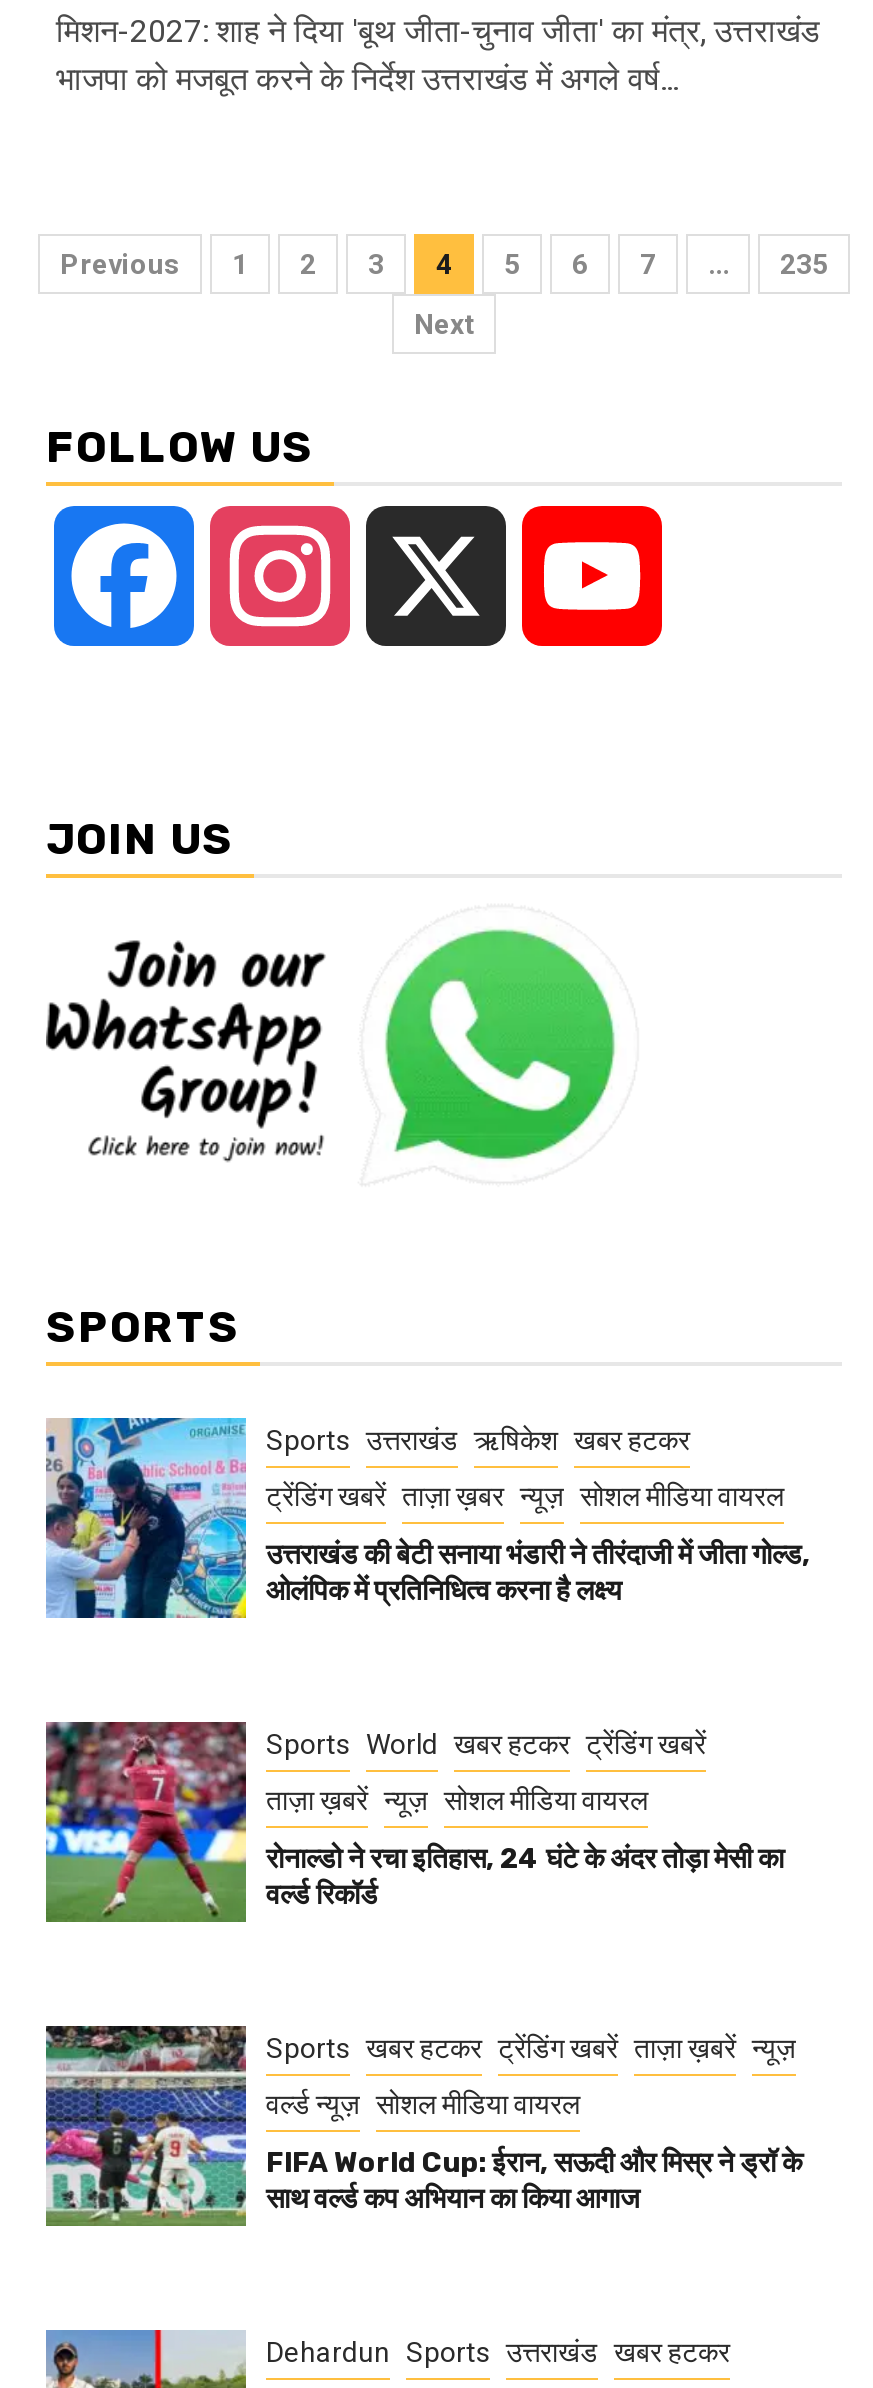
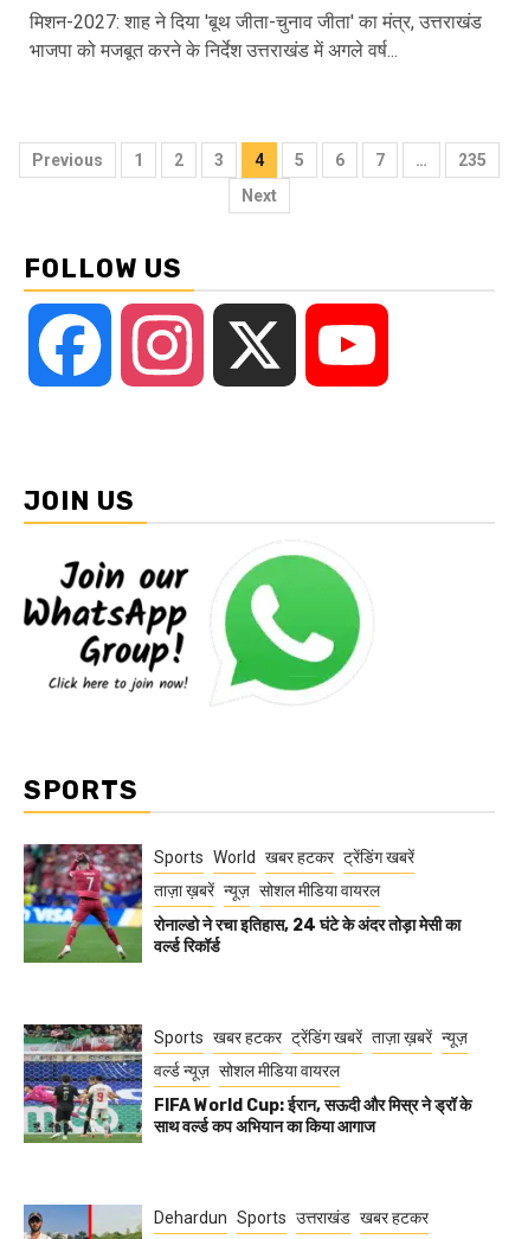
[44,1416,810,1620] [image] | Sports उत्तराखंड ऋषिकेश खबर हटकर | ट्रेंडिंग खबरें ताज़ा ख़बर न्यूज़ सोशल मीडिया वायरल | उत्तराखंड की बेटी सनाया भंडारी ने तीरंदाजी में जीता गोल्ड, | ओलंपिक में प्रतिनिधित्व करना है लक्ष्य -> none

